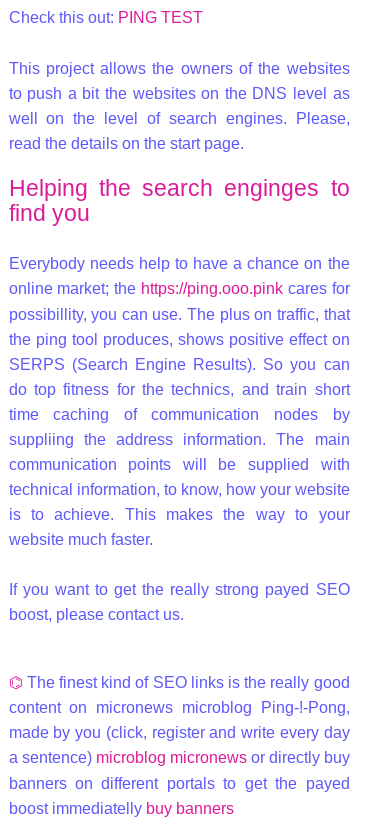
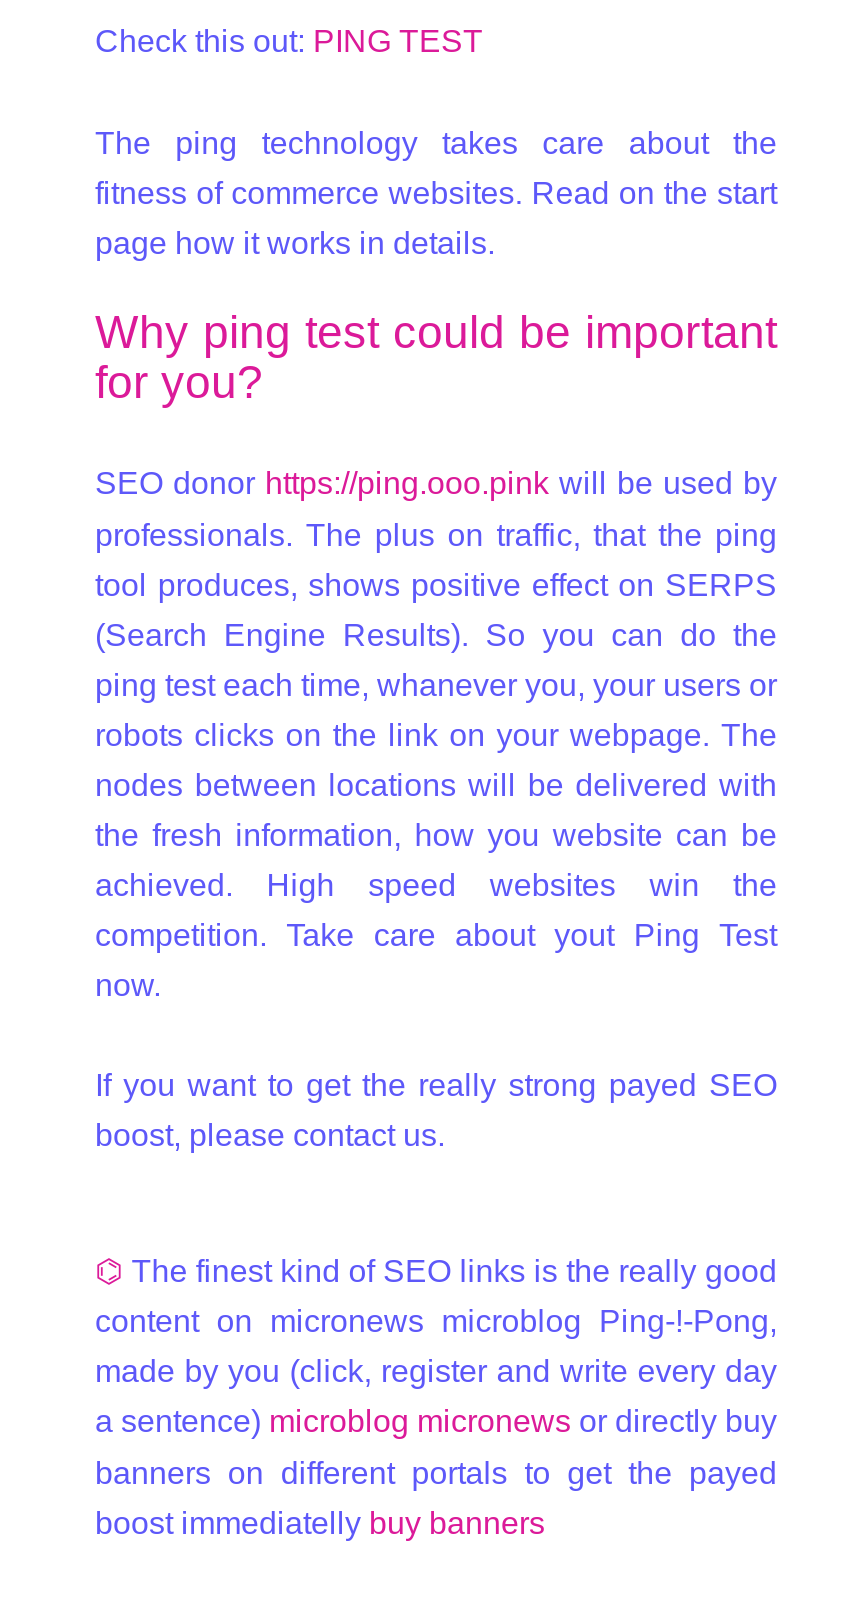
[8,60,349,548] This project allows the owners of the websites | to push a bit the websites on the DNS level as | well on the level of search engines. Please, | read the details on the start page. | Helping the search enginges to | find you | Everybody needs help to have a chance on the | online market; the https://ping.ooo.pink cares for | possibillity, you can use. The plus on traffic, that | the ping tool produces, shows positive effect on | SERPS (Search Engine Results). So you can | do top fitness for the technics, and train short | time caching of communication nodes by | suppliing the address information. The main | communication points will be supplied with | technical information, to know, how your website | is to achieve. This makes the way to your | website much faster. -> [95,126,777,1002] The ping technology takes care about the | fitness of commerce websites. Read on the start | page how it works in details. | Why ping test could be important | for you? | SEO donor https://ping.ooo.pink will be used by | professionals. The plus on traffic, that the ping | tool produces, shows positive effect on SERPS | (Search Engine Results). So you can do the | ping test each time, whanever you, your users or | robots clicks on the link on your webpage. The | nodes between locations will be delivered with | the fresh information, how you website can be | achieved. High speed websites win the | competition. Take care about yout Ping Test | now.

